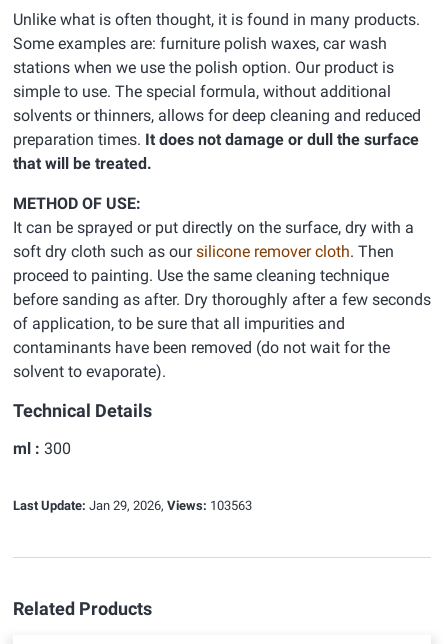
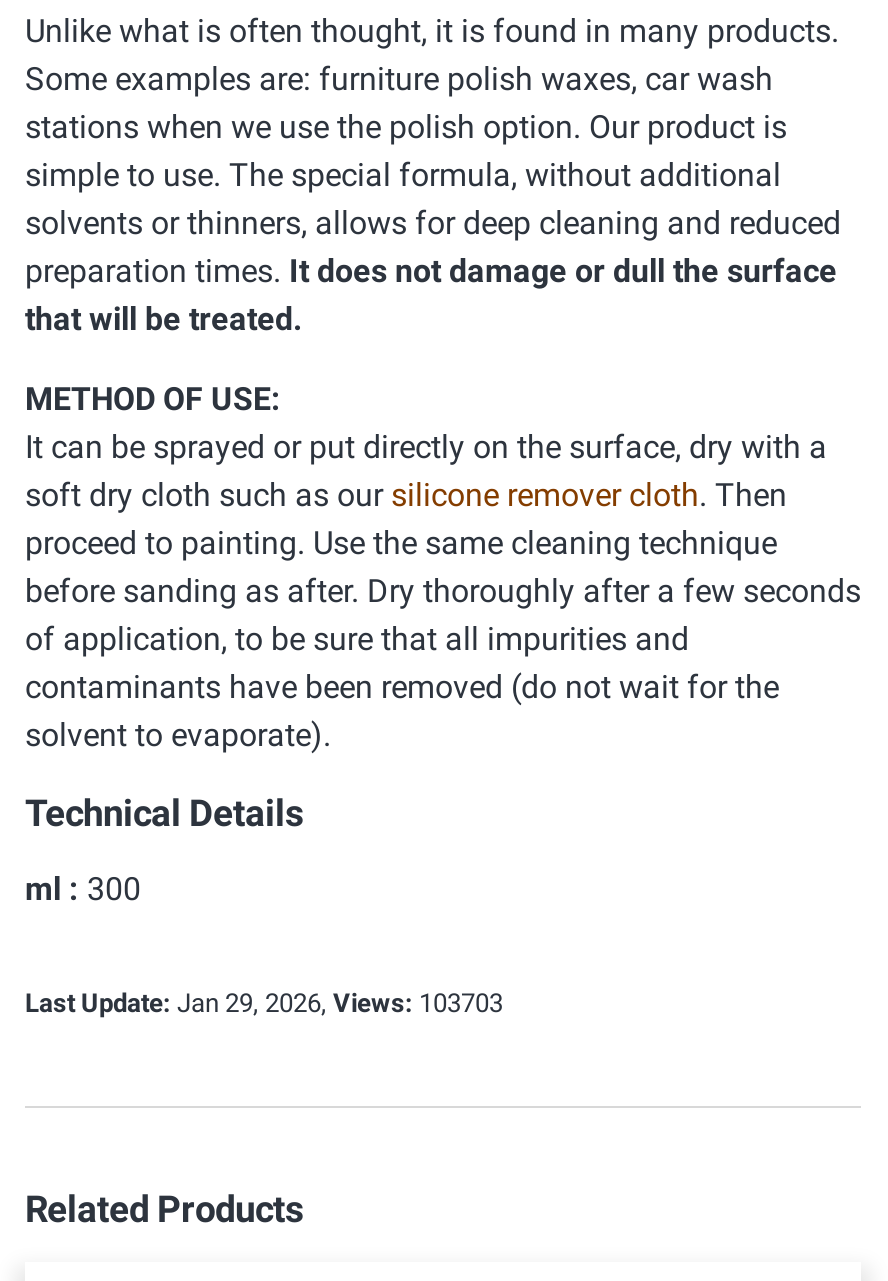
[13,498,252,513] Last Update: Jan 29, 2026, Views: 103563 -> [25,988,503,1018] Last Update: Jan 29, 2026, Views: 103703

